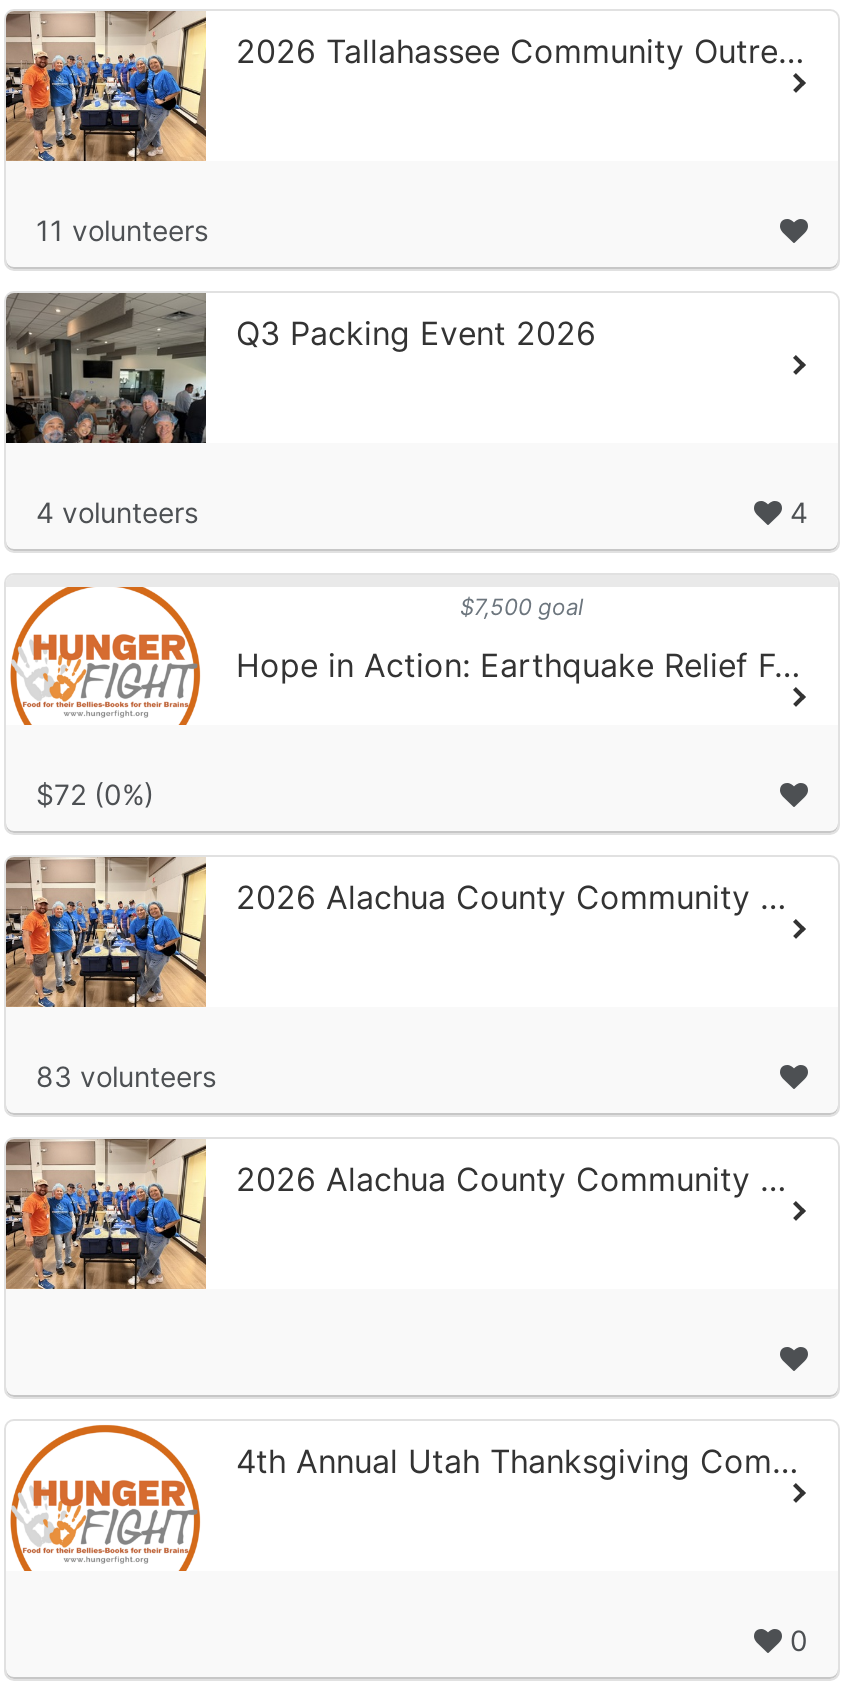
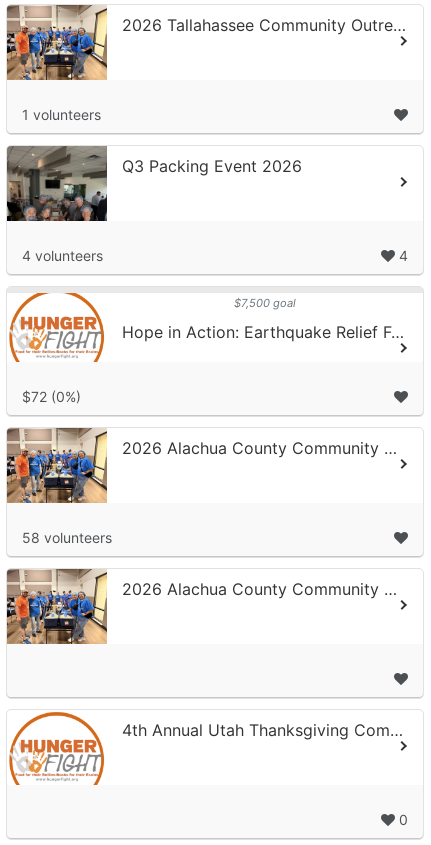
[36,212,208,246] 11 volunteers -> [22,106,101,123] 1 volunteers
[36,1058,216,1092] 83 volunteers -> [22,529,112,546] 58 volunteers

